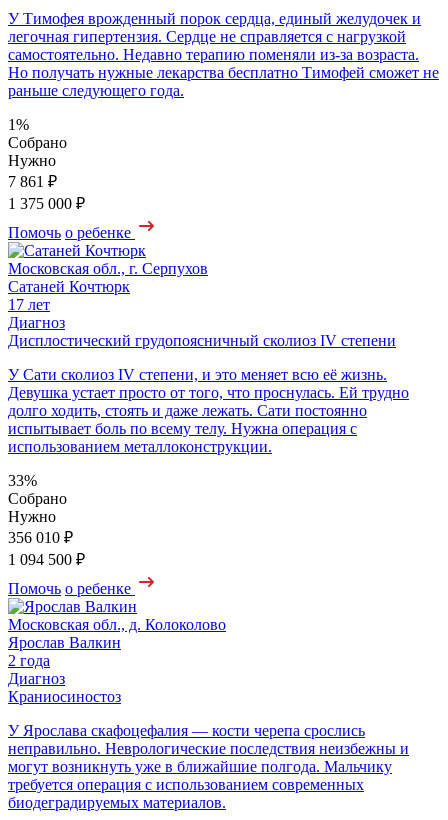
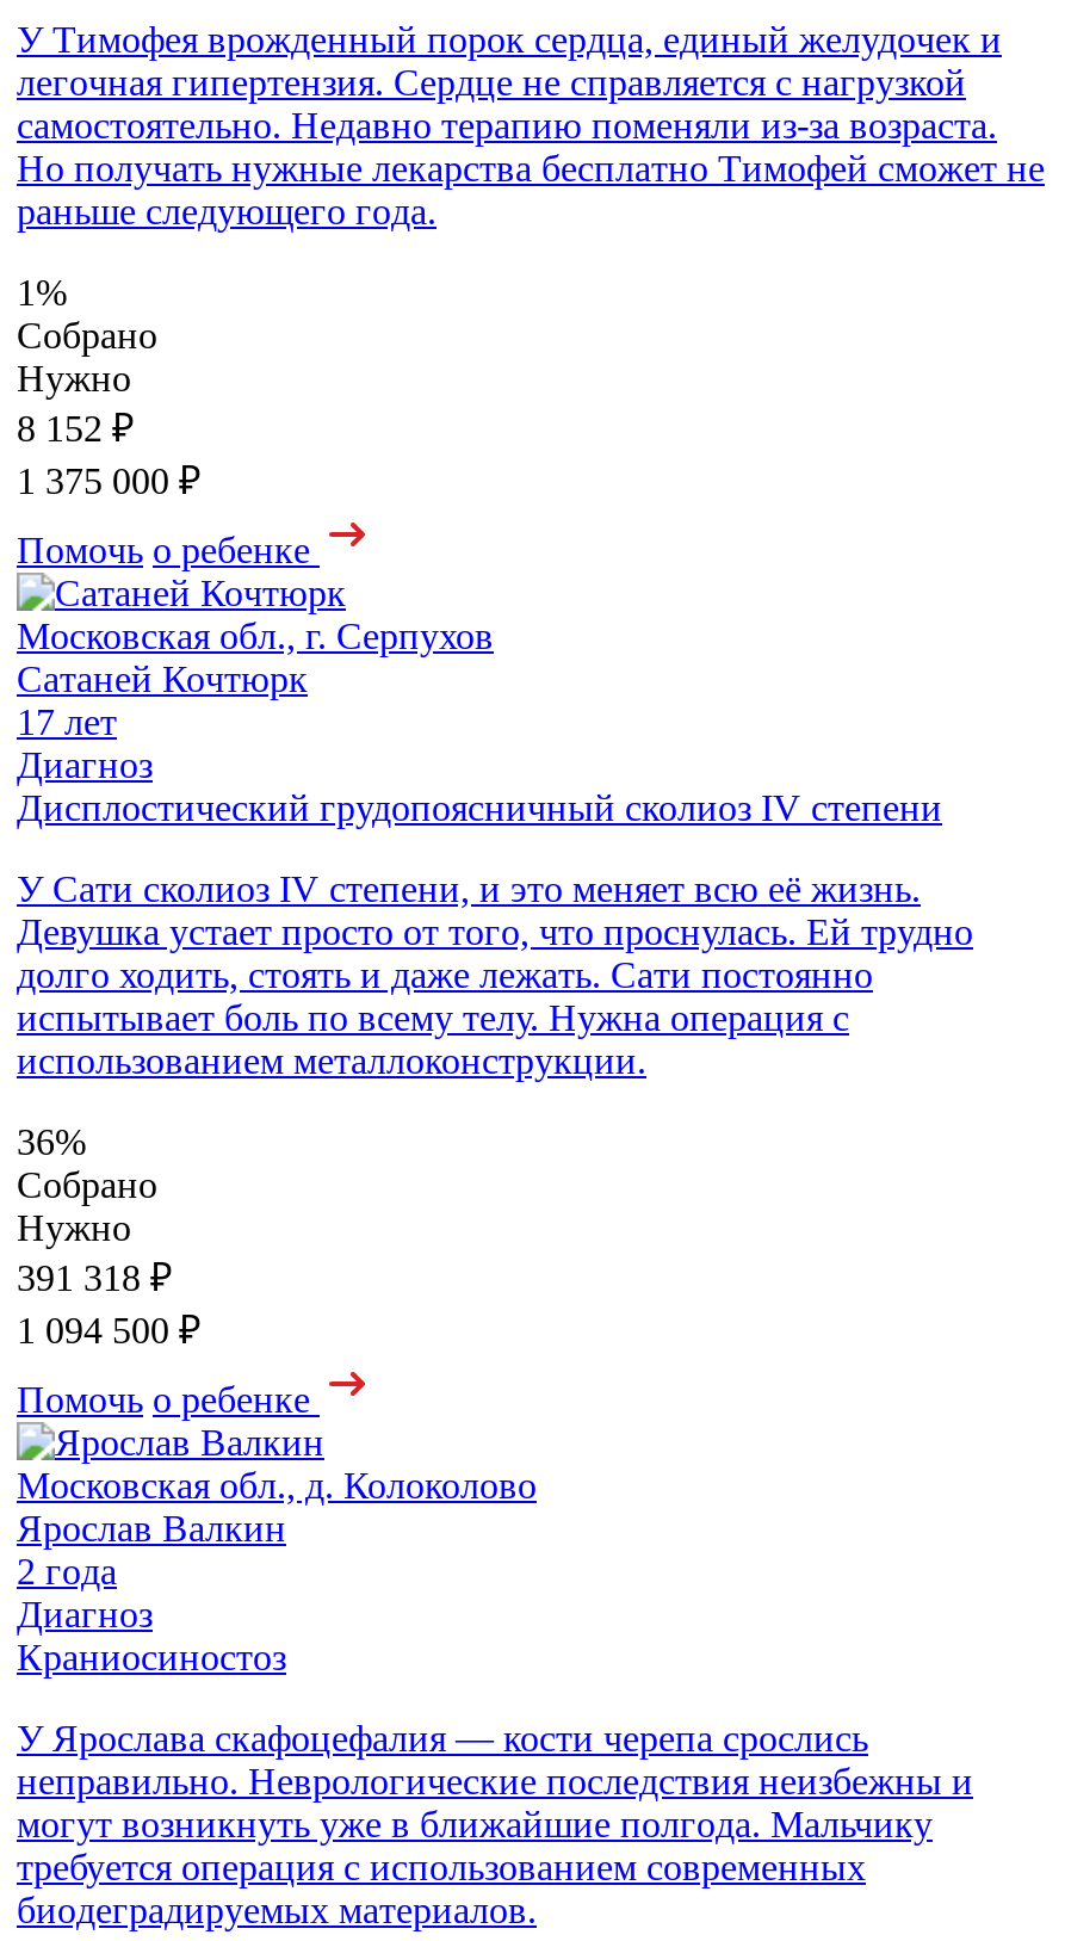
[8,172,57,189] 7 861 ₽ -> [17,407,134,447] 8 152 ₽
[8,471,37,488] 33% -> [17,1120,86,1161] 36%
[8,528,73,545] 356 010 ₽ -> [17,1256,172,1297] 391 318 ₽

